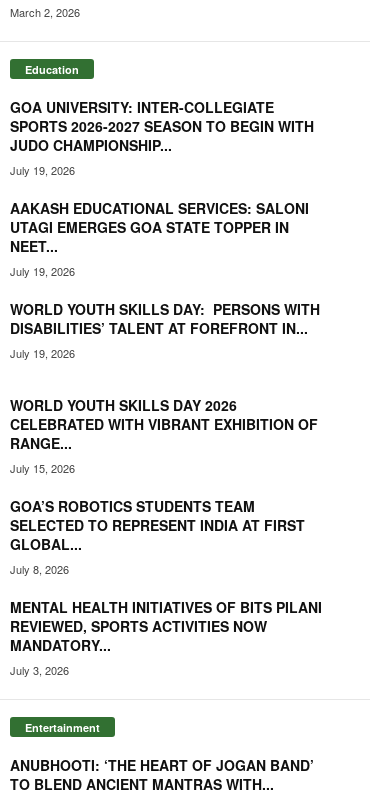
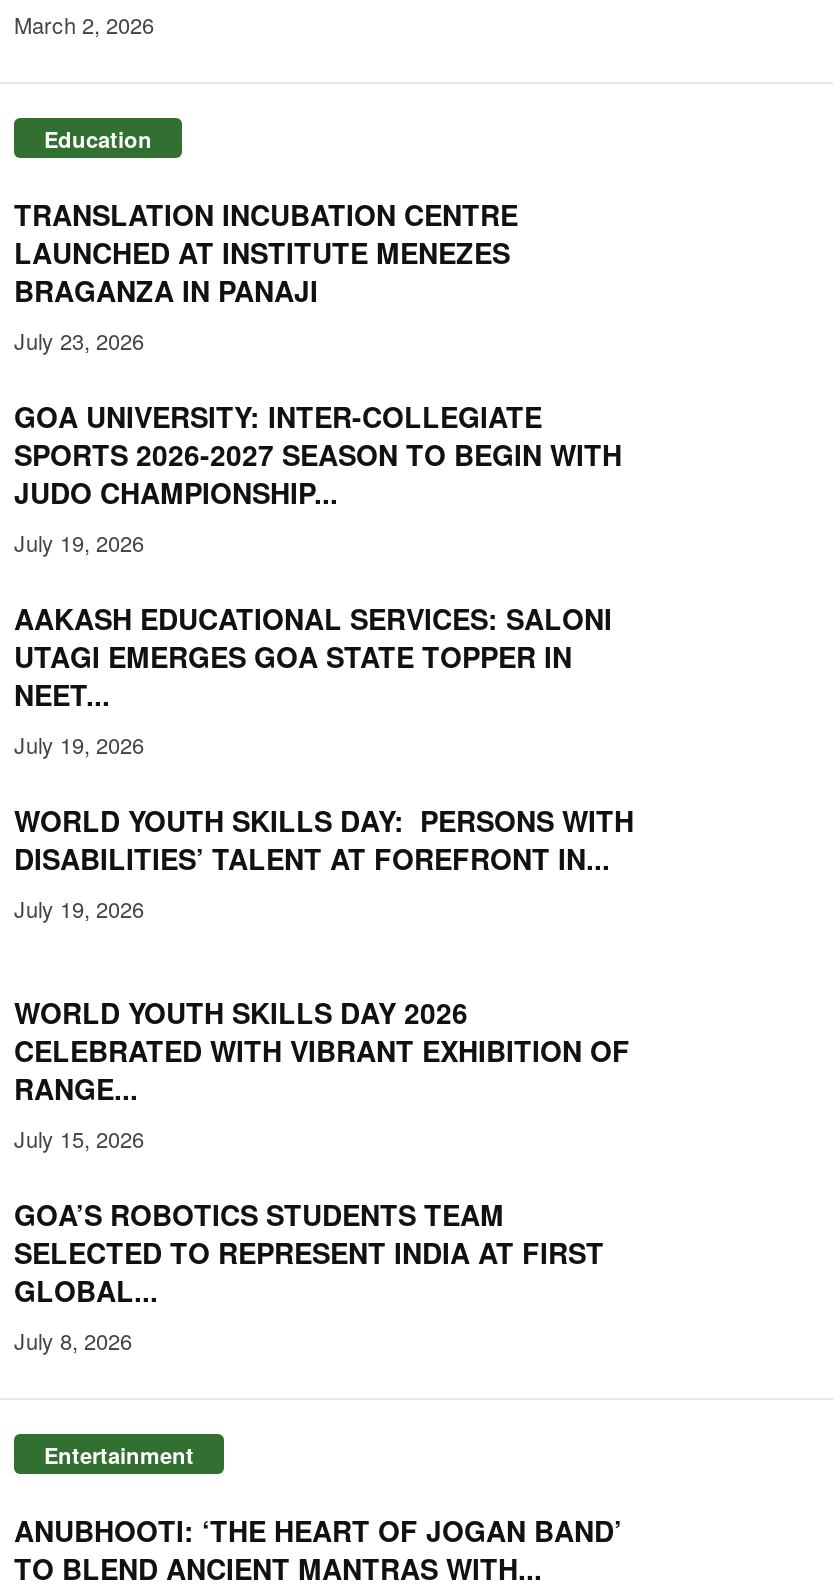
none -> [14,194,518,356] TRANSLATION INCUBATION CENTRE | LAUNCHED AT INSTITUTE MENEZES | BRAGANZA IN PANAJI | July 23, 2026
moved [10,97,320,577] -> [14,396,634,1356]: GOA UNIVERSITY: INTER-COLLEGIATE | SPORTS 2026-2027 SEASON TO BEGIN WITH | JUDO CHAMPIONSHIP... | ... | GLOBAL... | July 8, 2026
[10,597,322,678] MENTAL HEALTH INITIATIVES OF BITS PILANI | REVIEWED, SPORTS ACTIVITIES NOW | MANDATORY... | July 3, 2026 -> none

